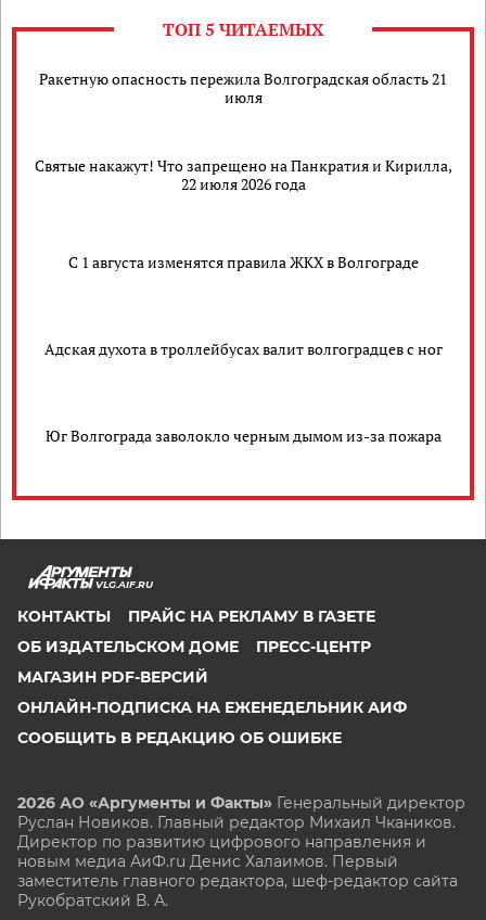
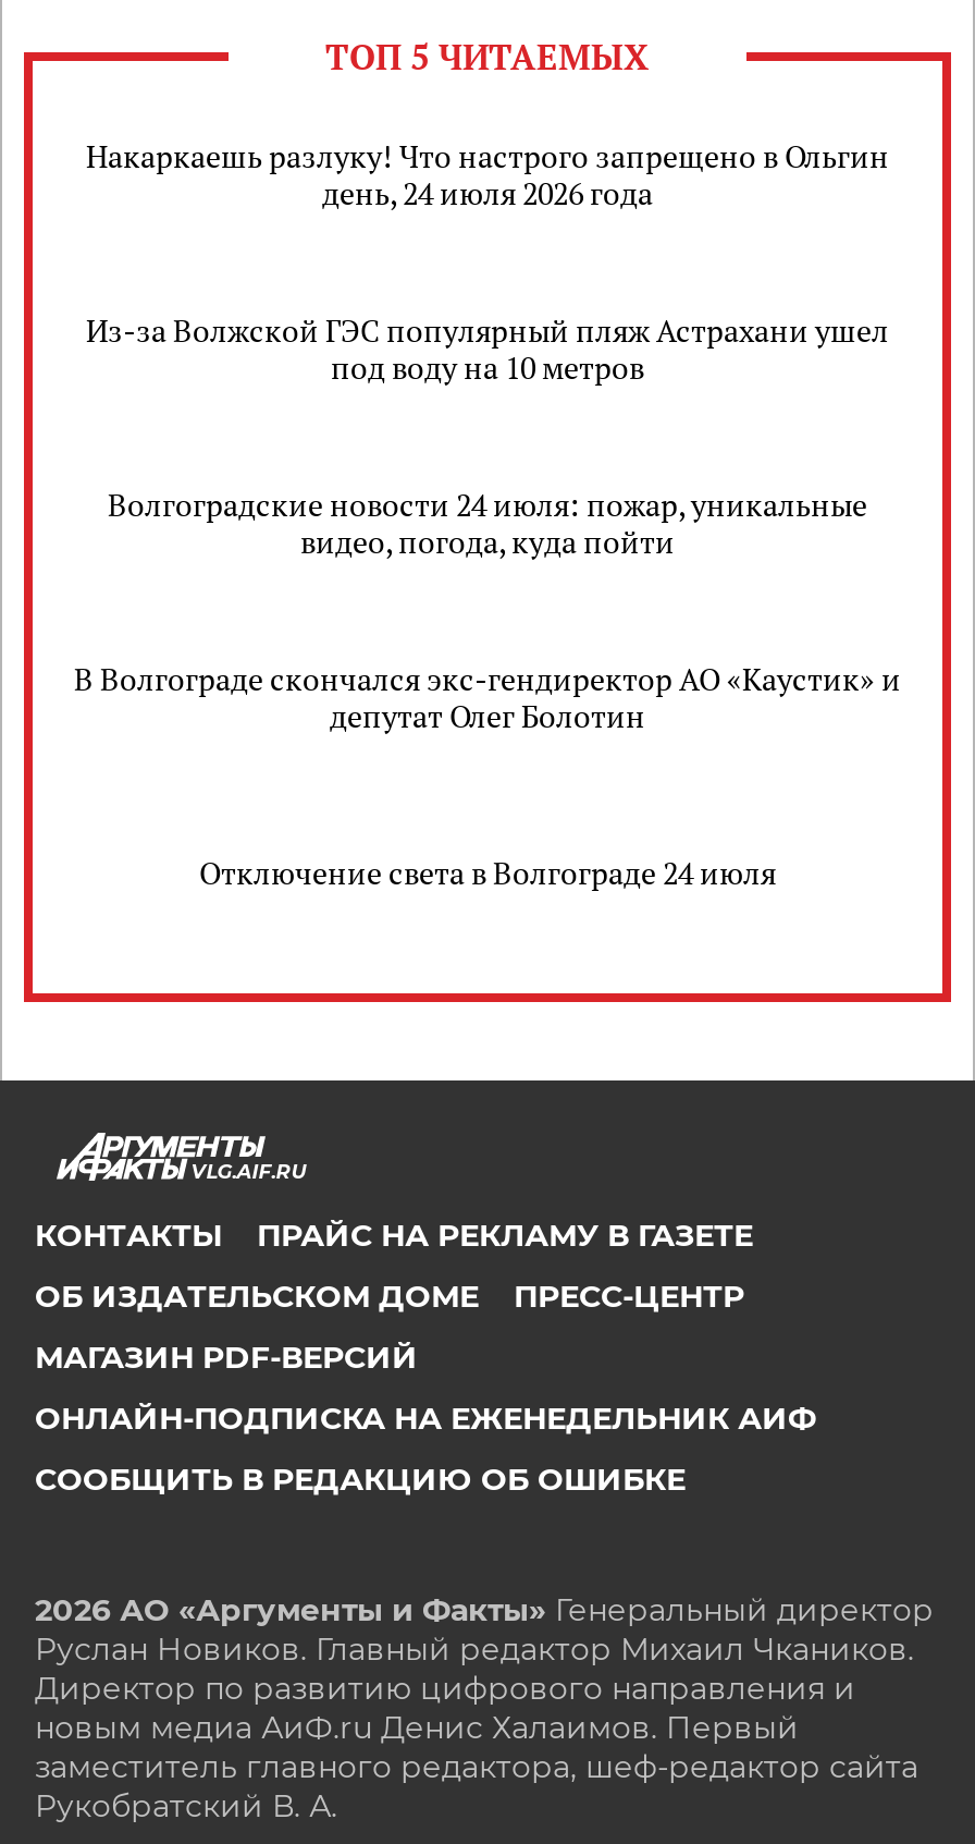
[39,68,447,107] Ракетную опасность пережила Волгоградская область 21 | июля -> [86,135,889,213] Накаркаешь разлуку! Что настрого запрещено в Ольгин | день, 24 июля 2026 года
[34,155,452,194] Святые накажут! Что запрещено на Панкратия и Кирилла, | 22 июля 2026 года -> [86,309,889,388] Из-за Волжской ГЭС популярный пляж Астрахани ушел | под воду на 10 метров
[68,251,418,272] С 1 августа изменятся правила ЖКХ в Волгограде -> [108,484,867,562] Волгоградские новости 24 июля: пожар, уникальные | видео, погода, куда пойти
[44,338,442,359] Адская духота в троллейбусах валит волгоградцев с ног -> [74,658,901,736] В Волгограде скончался экс-гендиректор АО «Каустик» и | депутат Олег Болотин
[45,425,441,445] Юг Волгограда заволокло черным дымом из-за пожара -> [199,851,776,892] Отключение света в Волгограде 24 июля

